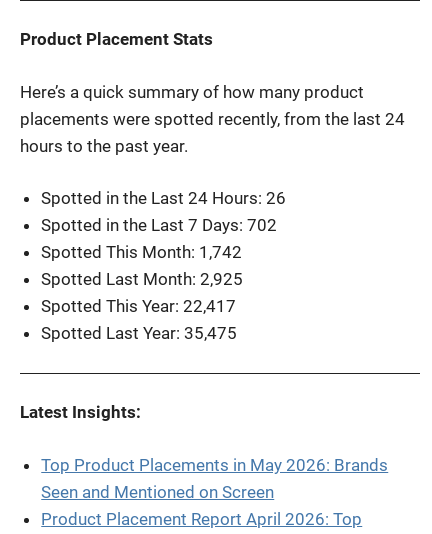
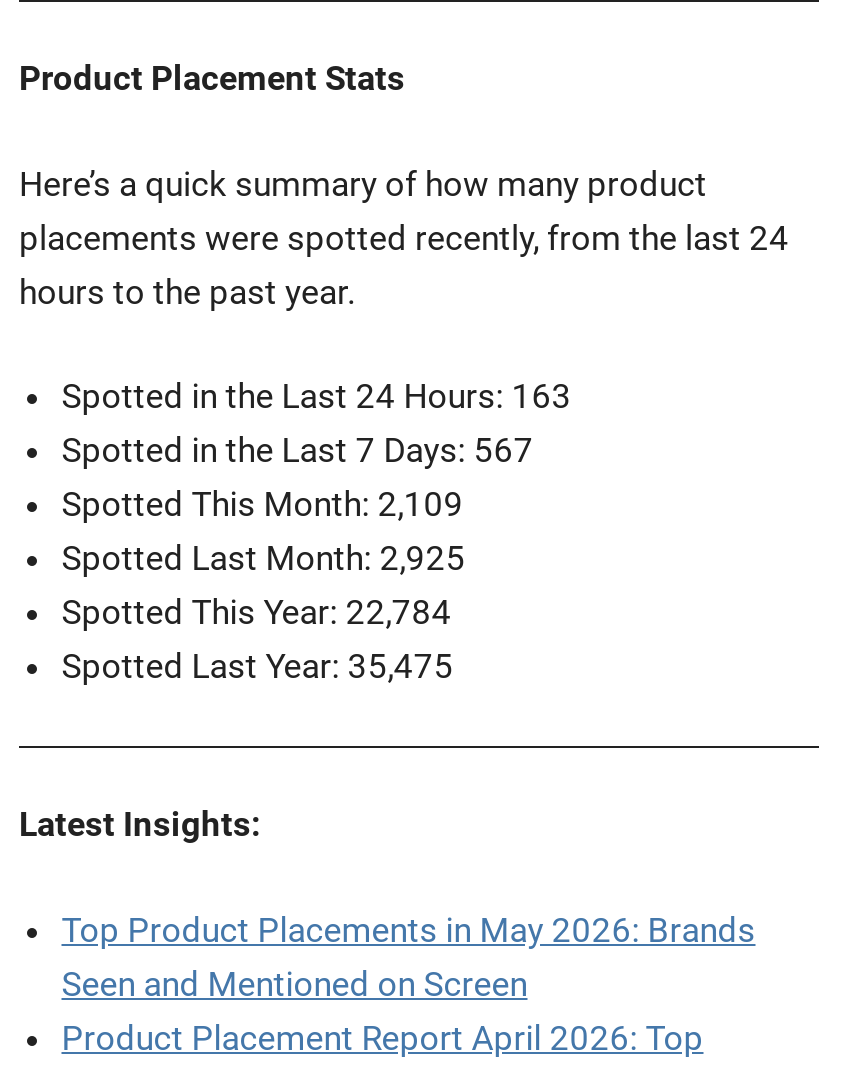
[41,188,286,208] Spotted in the Last 24 Hours: 26 -> [61,376,571,416] Spotted in the Last 24 Hours: 163
[41,215,277,235] Spotted in the Last 7 Days: 702 -> [61,430,533,470] Spotted in the Last 7 Days: 567
[41,242,242,262] Spotted This Month: 1,742 -> [61,484,463,524] Spotted This Month: 2,109
[41,296,236,316] Spotted This Year: 22,417 -> [61,592,451,632] Spotted This Year: 22,784

